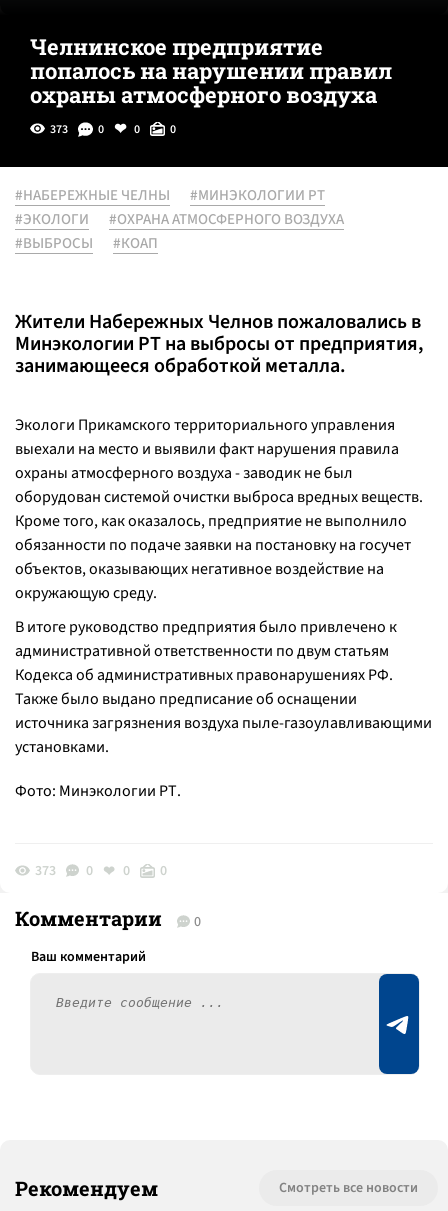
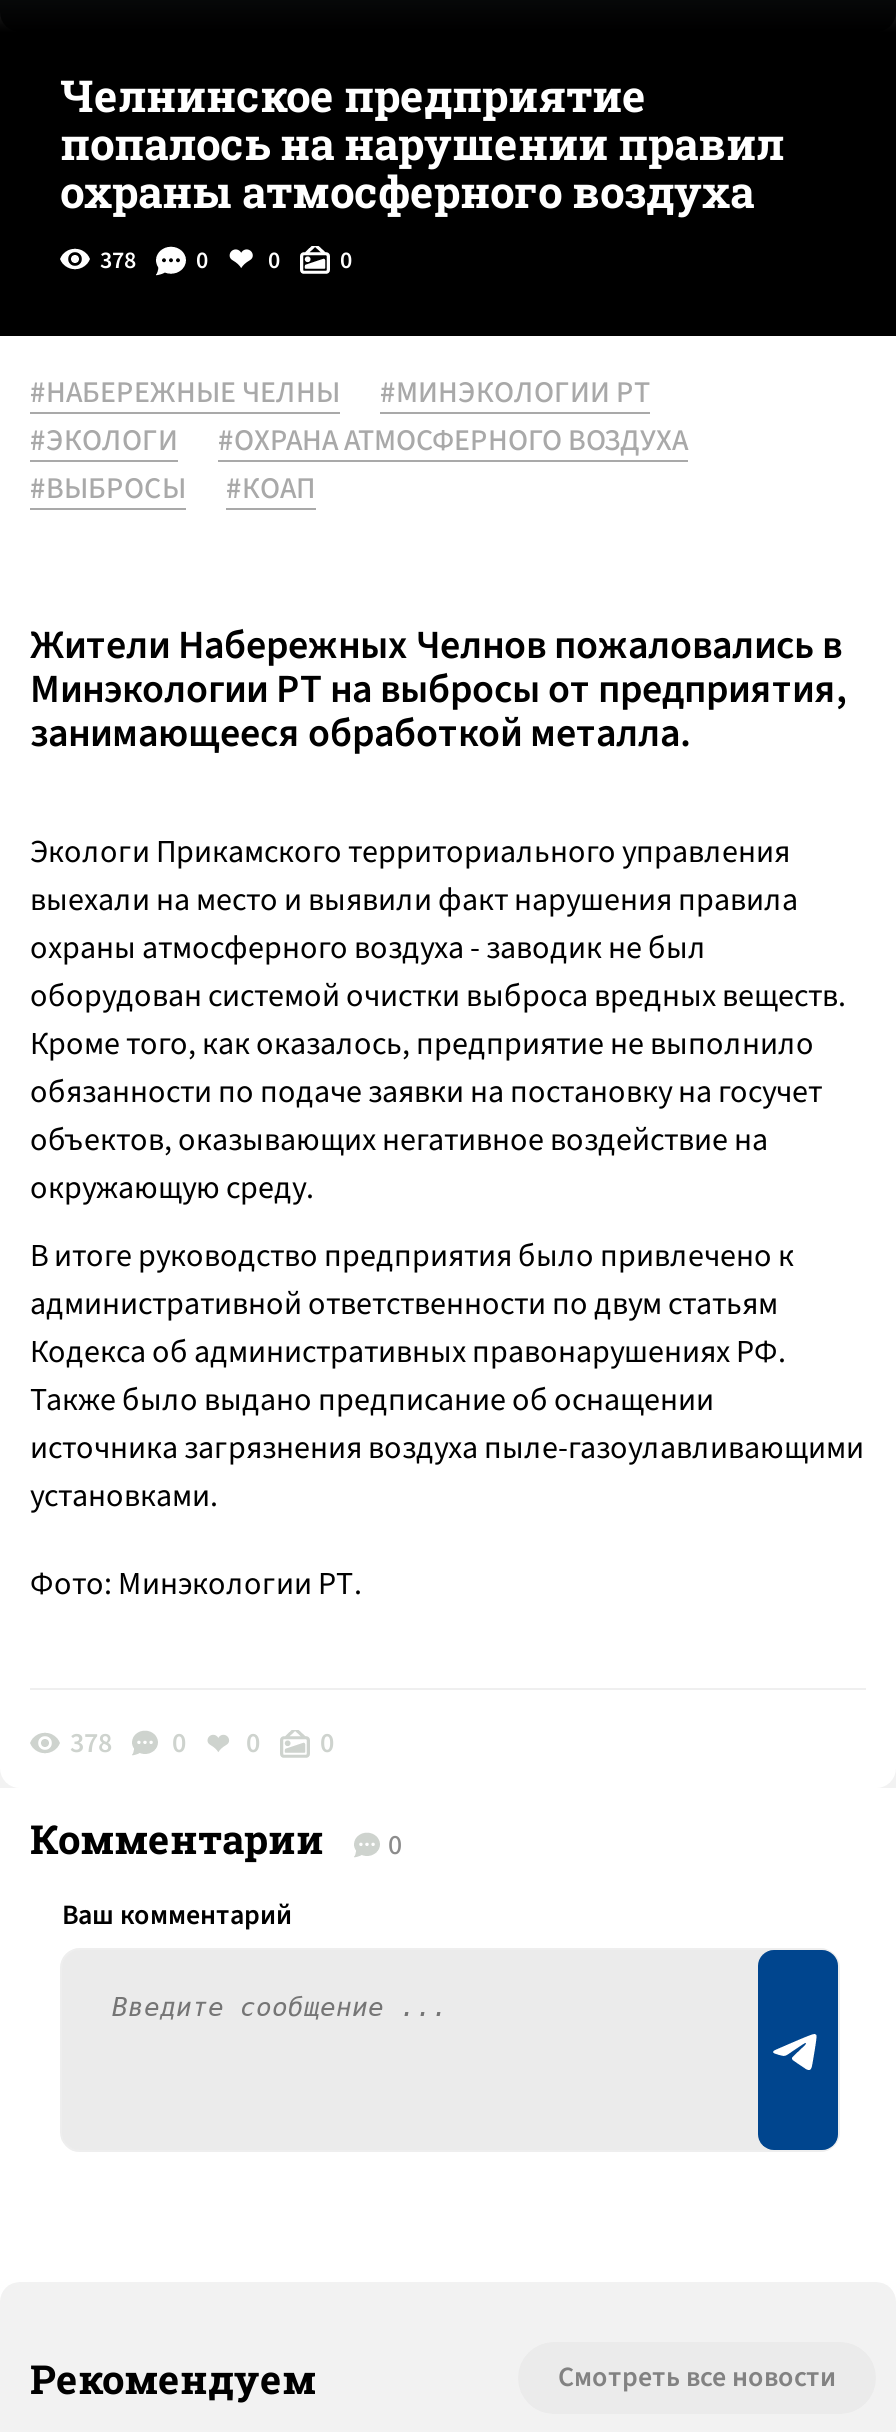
[50,121,176,138] 373 0 0 0 -> [100,244,352,278] 378 0 0 0
[35,861,167,881] 373 0 0 0 -> [70,1724,334,1764] 378 0 0 0

